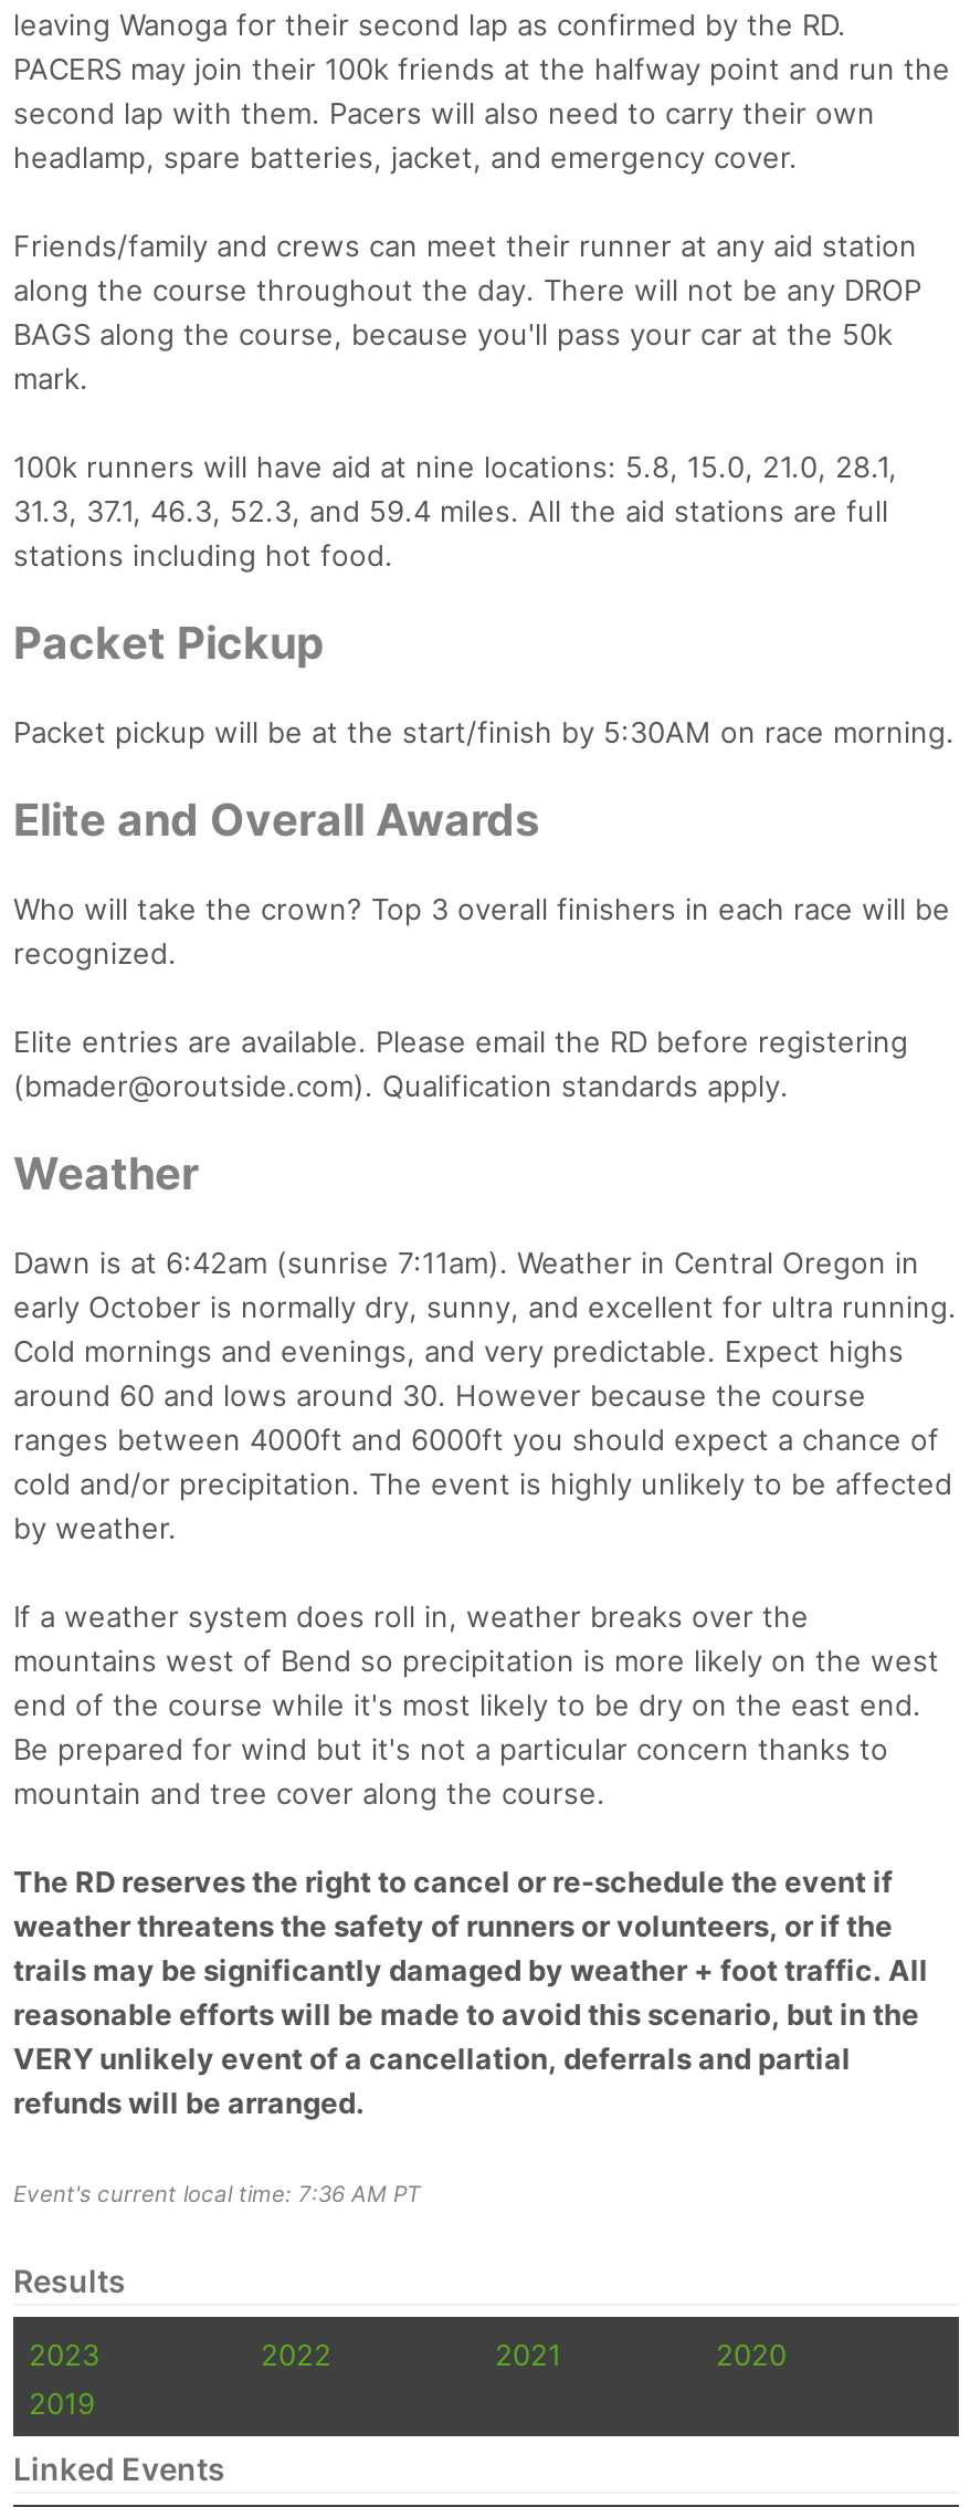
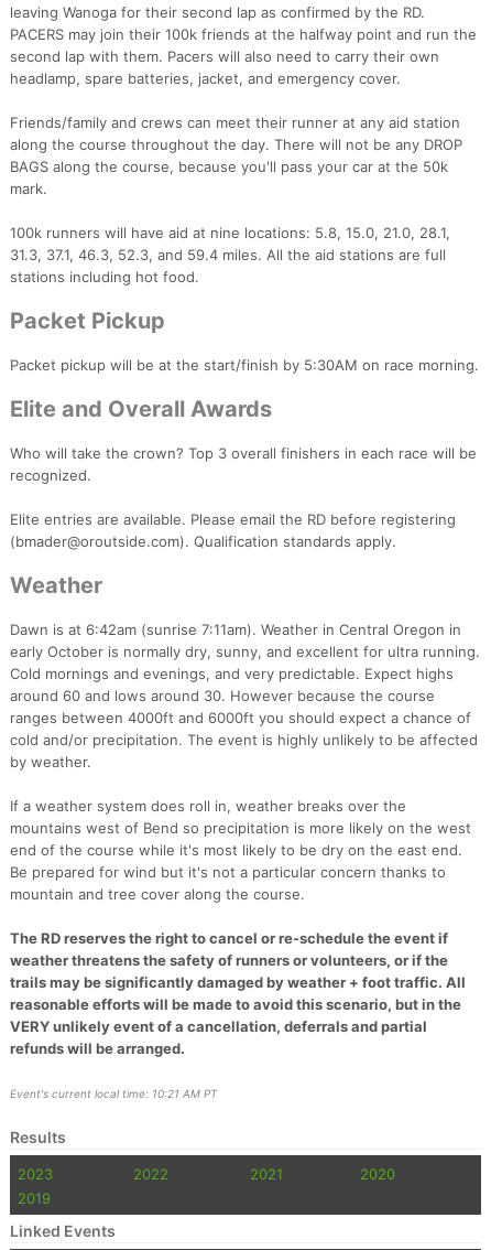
[13,2180,420,2207] Event's current local time: 7:36 AM PT -> [10,1087,217,1100] Event's current local time: 10:21 AM PT

